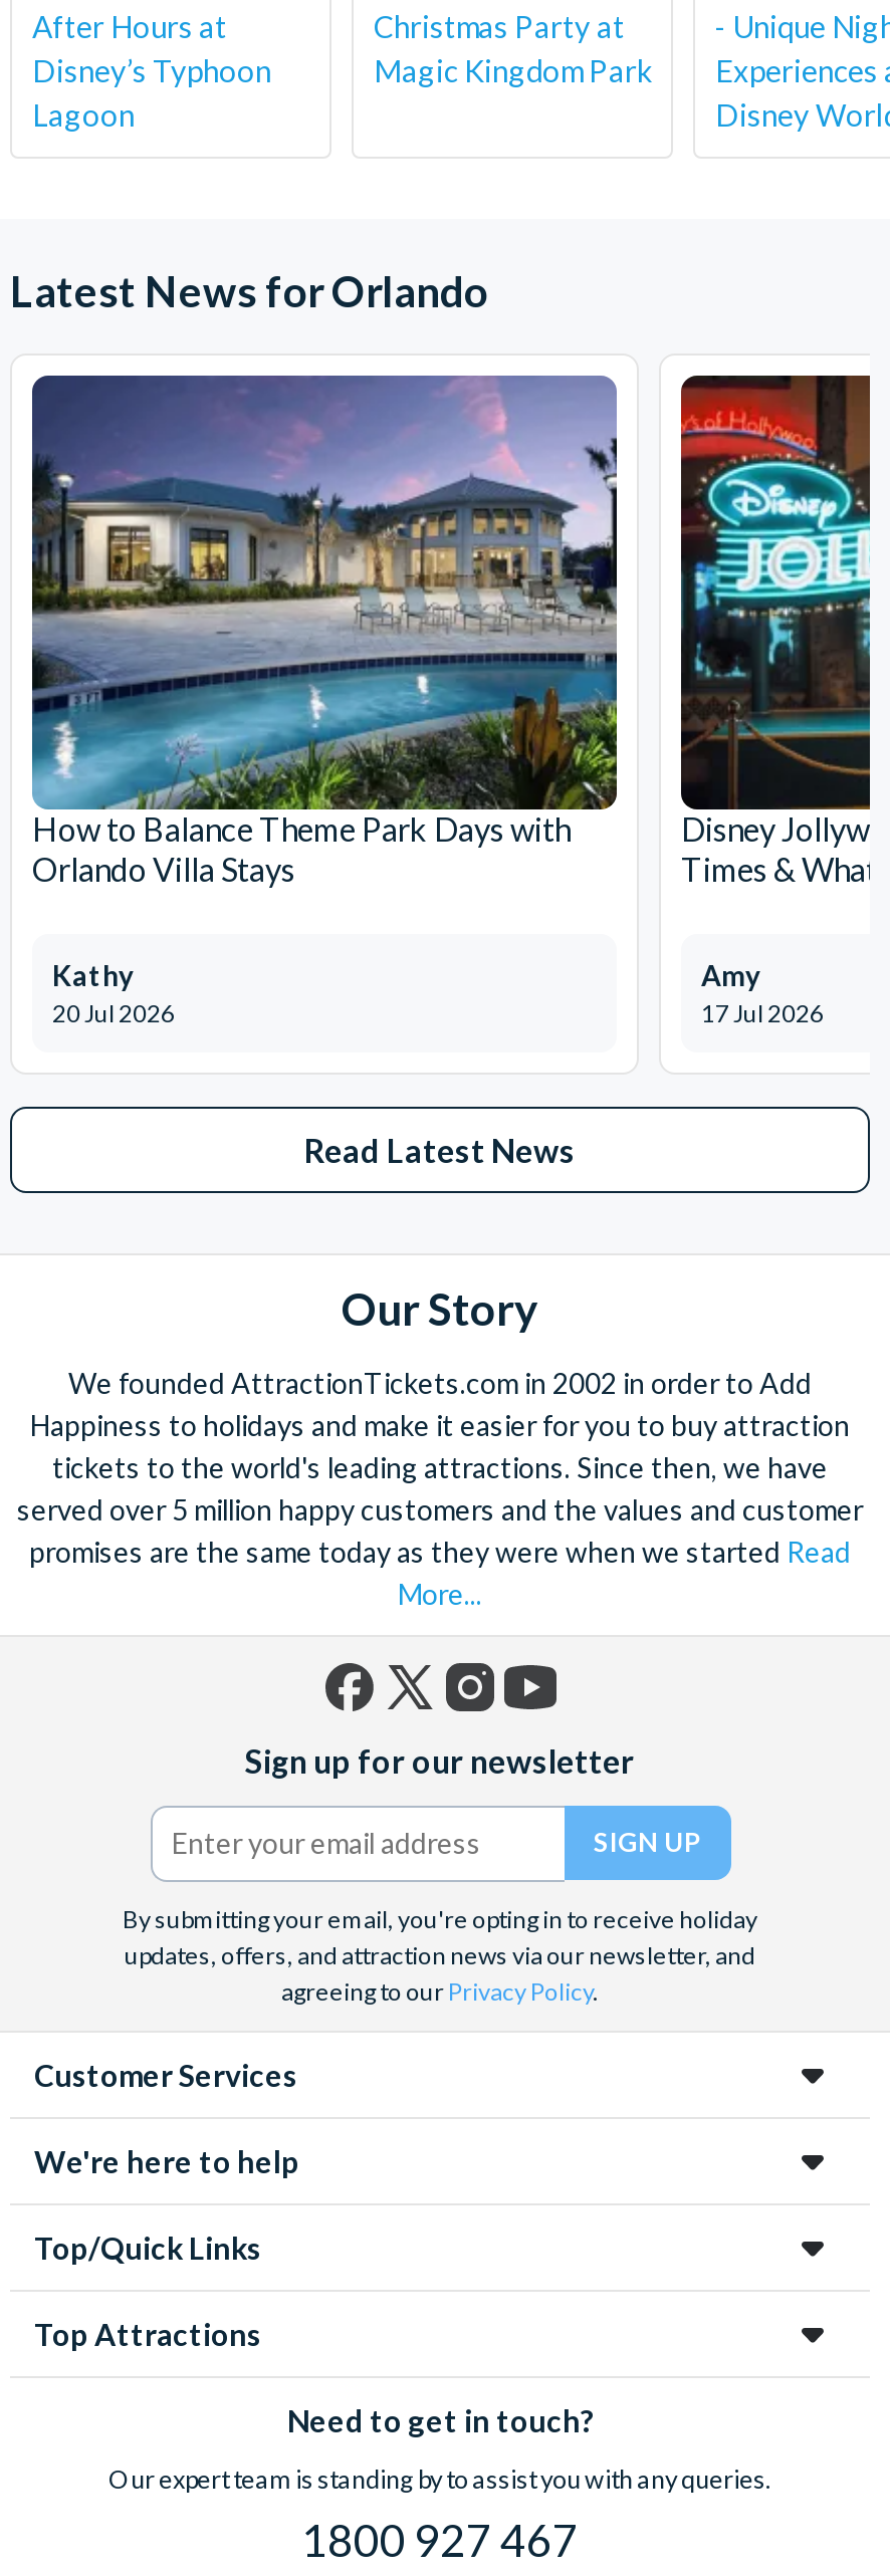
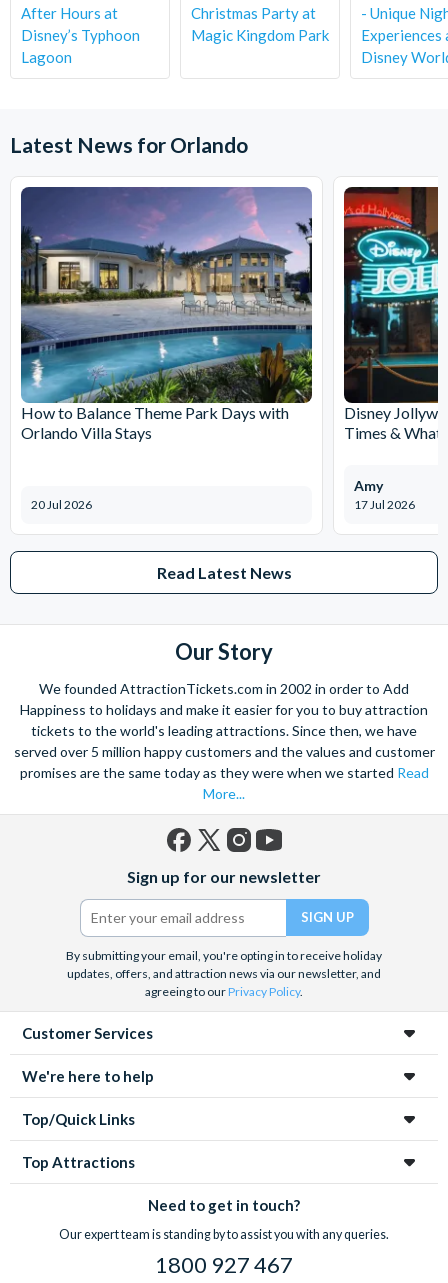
[52,958,133,992] Kathy -> none

